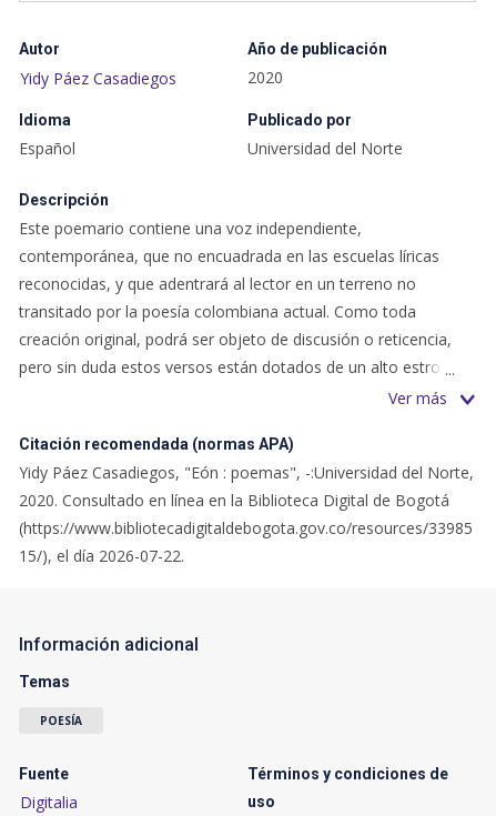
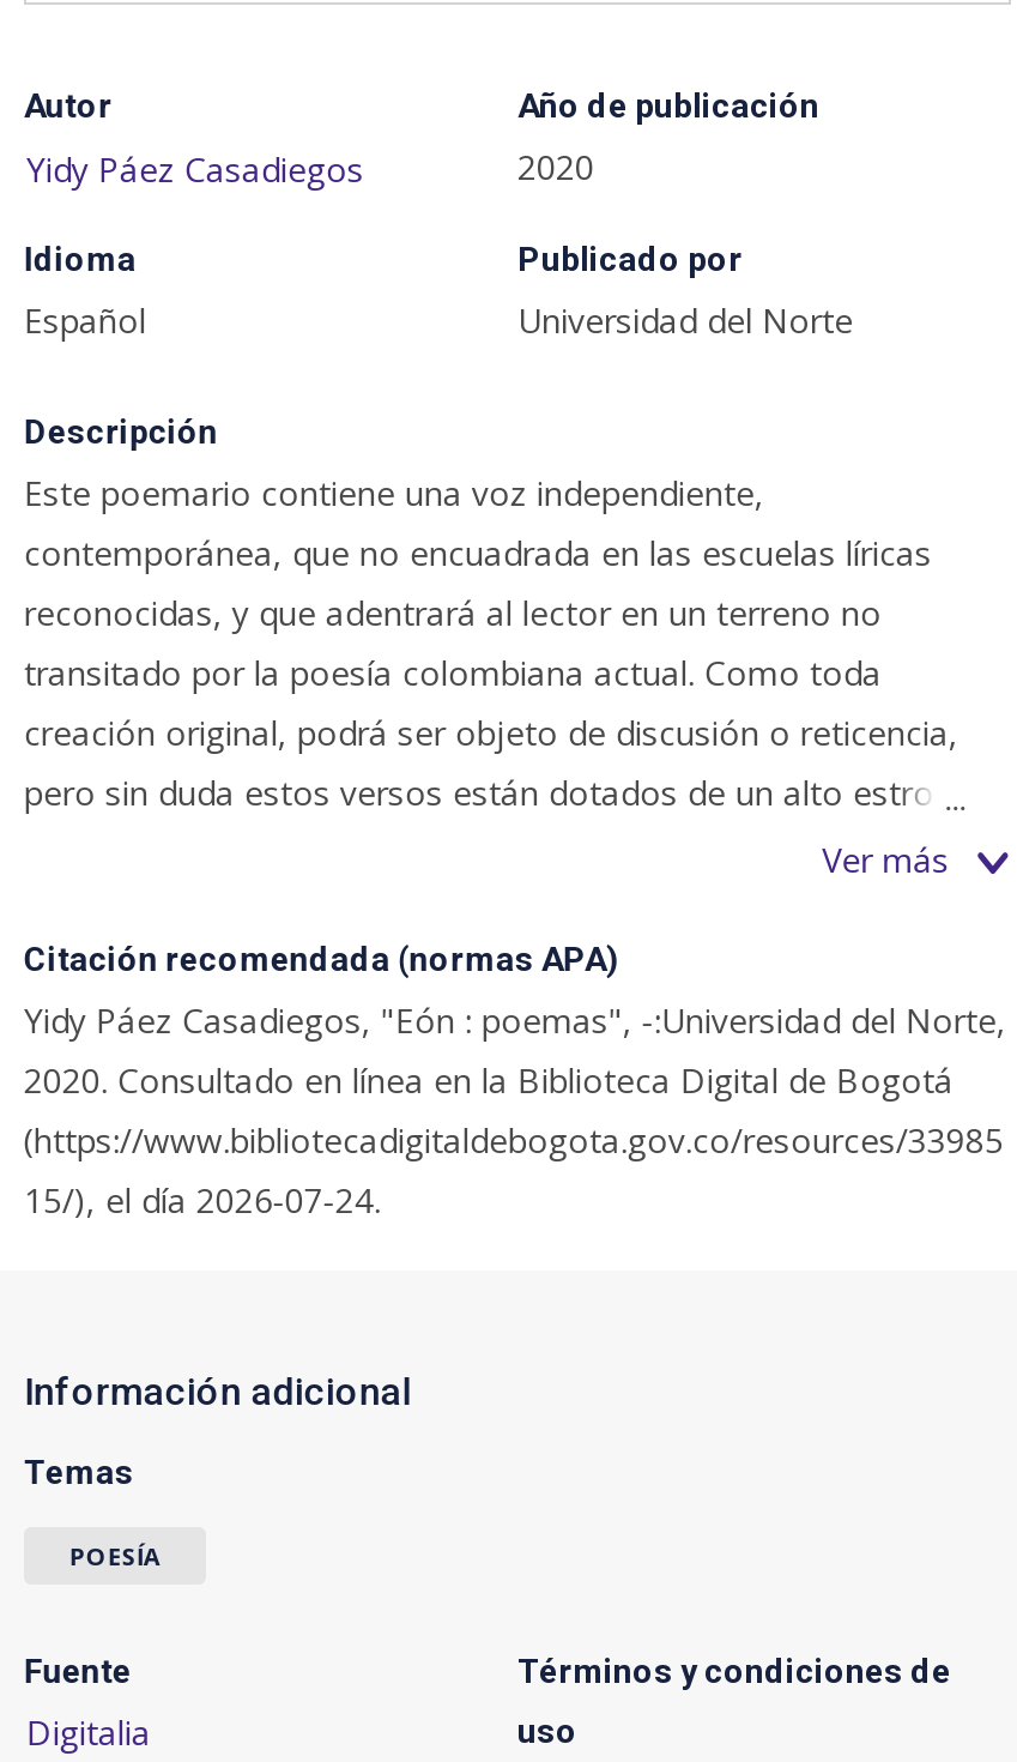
[19,545,184,567] 15/), el día 2026-07-22. -> [24,1178,381,1223] 15/), el día 2026-07-24.

